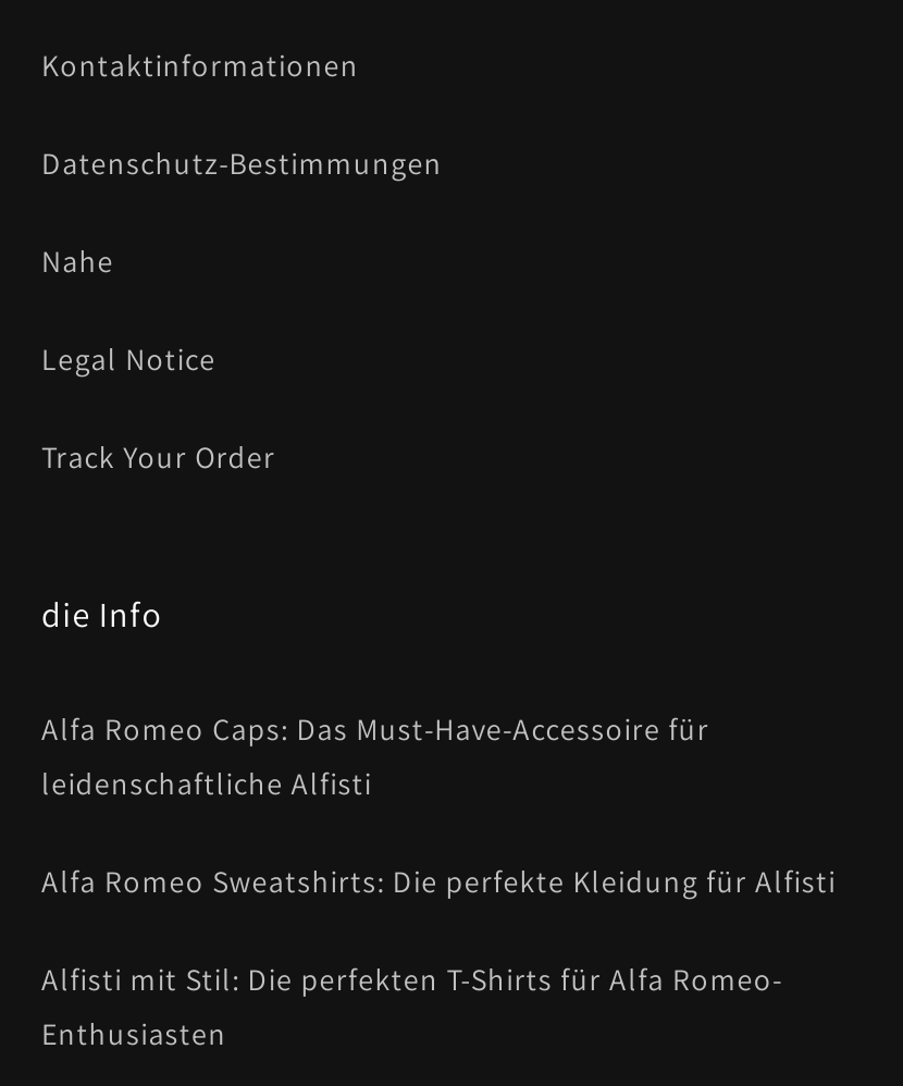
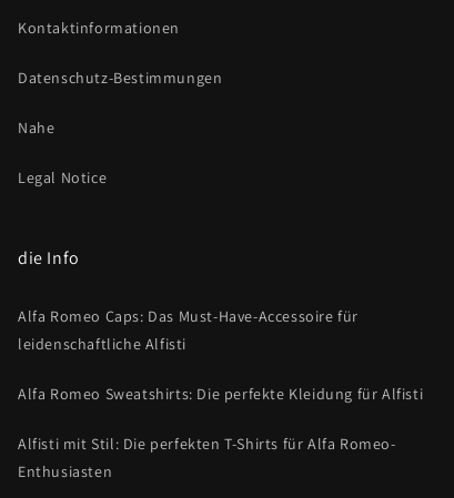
[41,437,275,477] Track Your Order -> none

